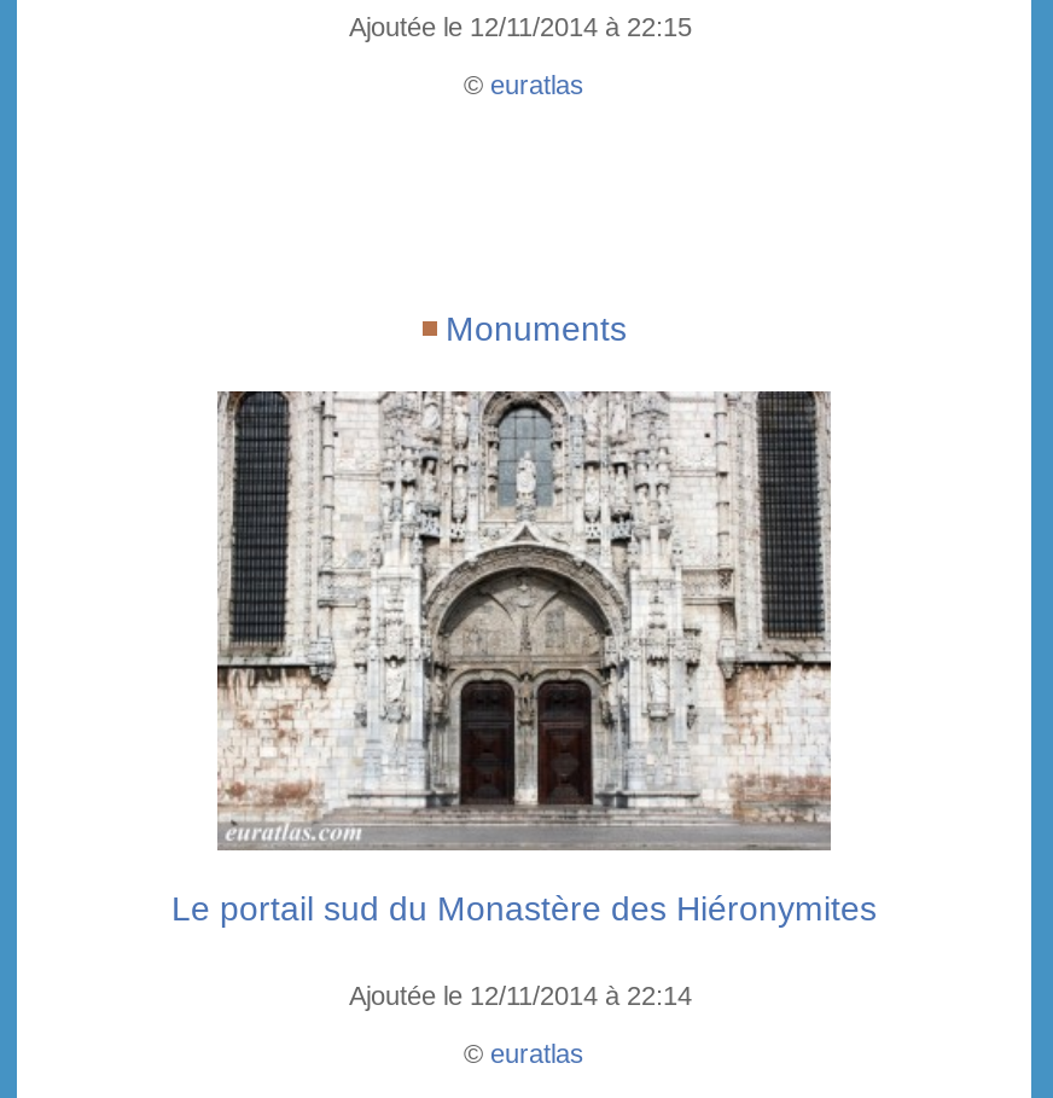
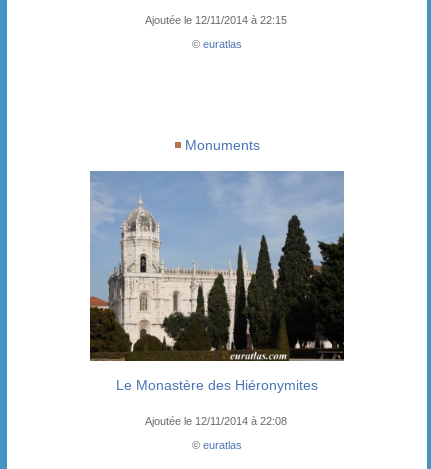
[171,389,877,929] [image] | Le portail sud du Monastère des Hiéronymites -> [89,170,345,393] [image] | Le Monastère des Hiéronymites
[349,982,699,1011] Ajoutée le 12/11/2014 à 22:14 -> [144,415,289,427] Ajoutée le 12/11/2014 à 22:08

